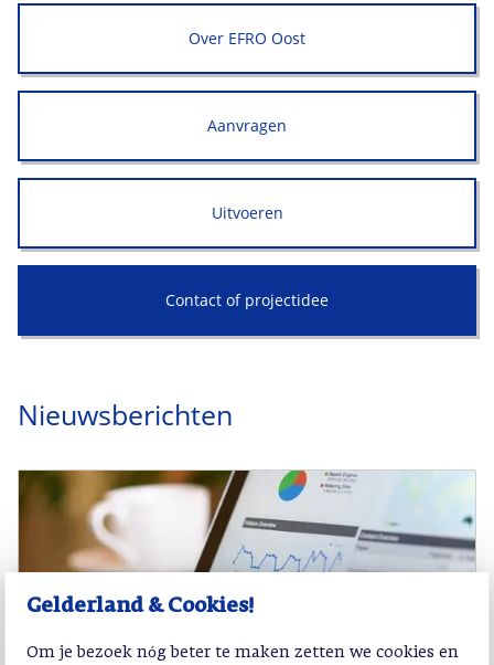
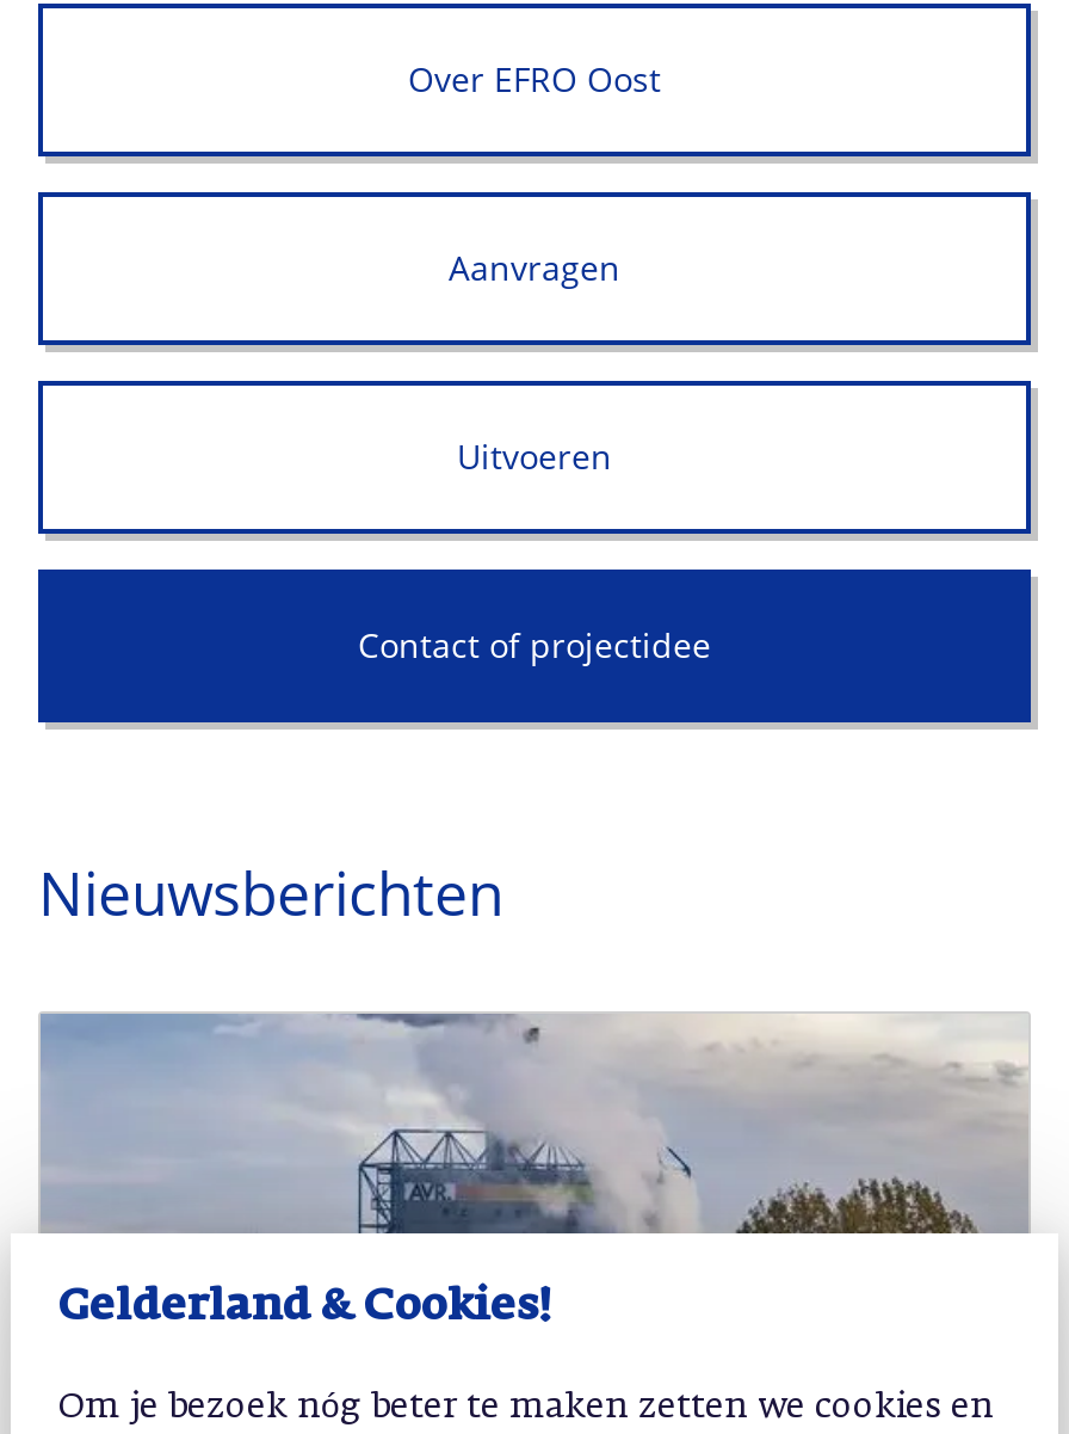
[18,469,475,573] [image] -> [38,1011,1028,1233] [image]

